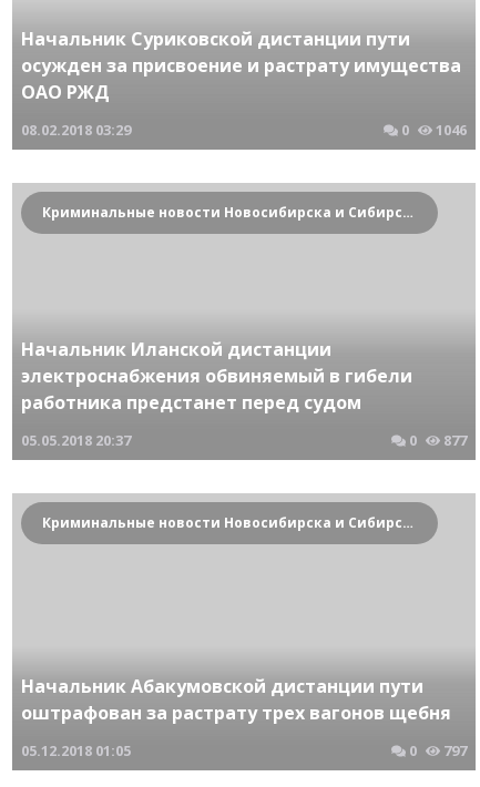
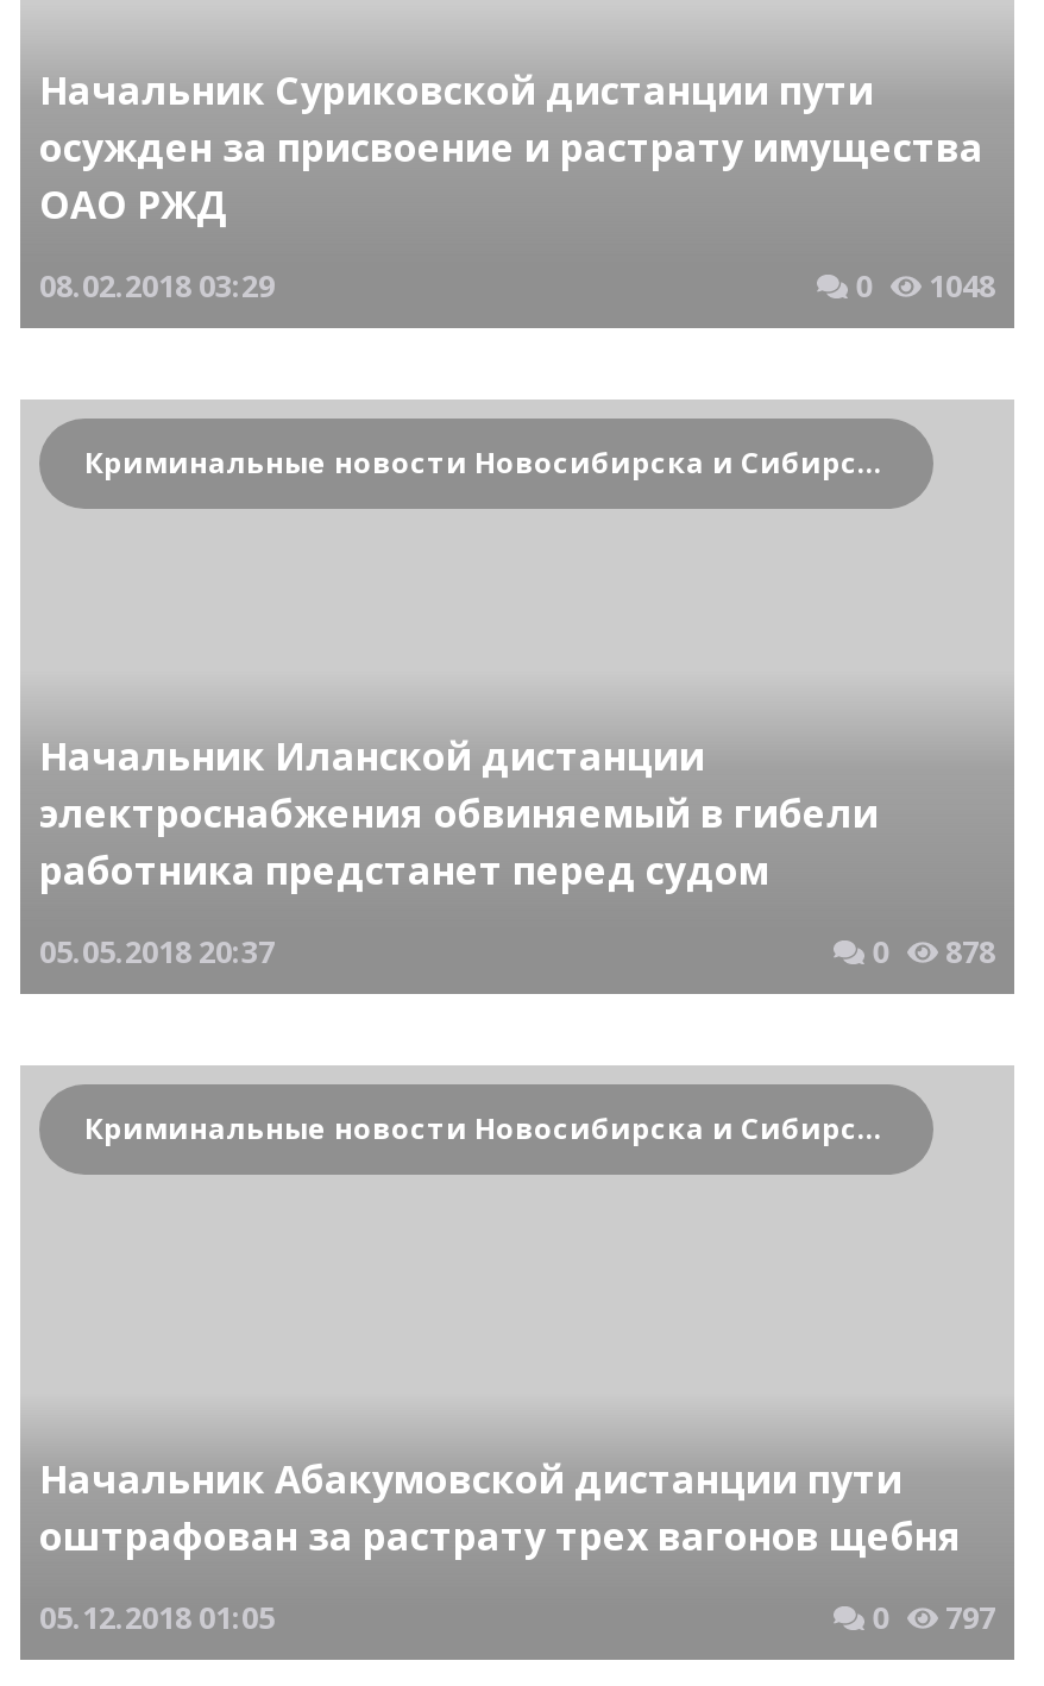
[398,120,467,140] 0 1046 -> [848,264,995,307] 0 1048
[406,430,467,450] 0 877 -> [865,930,995,973] 0 878

